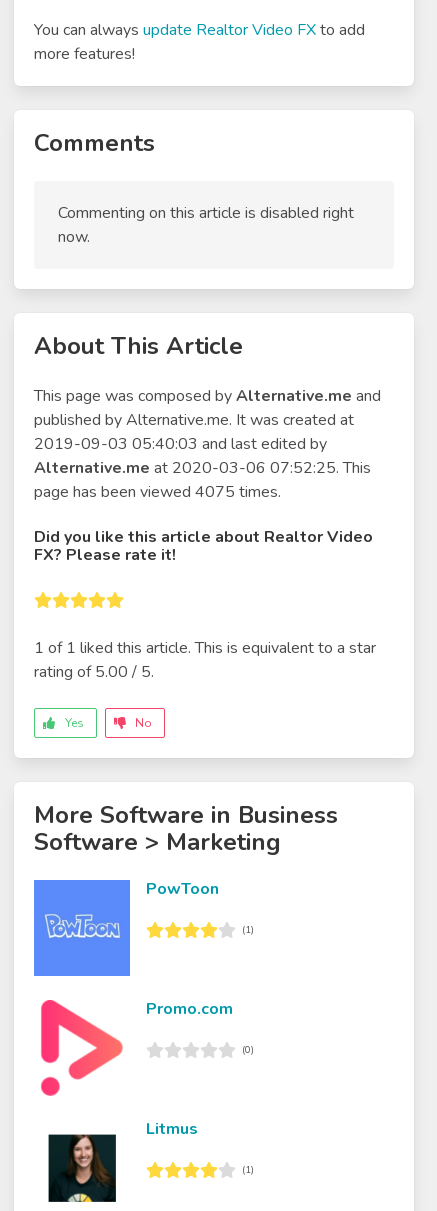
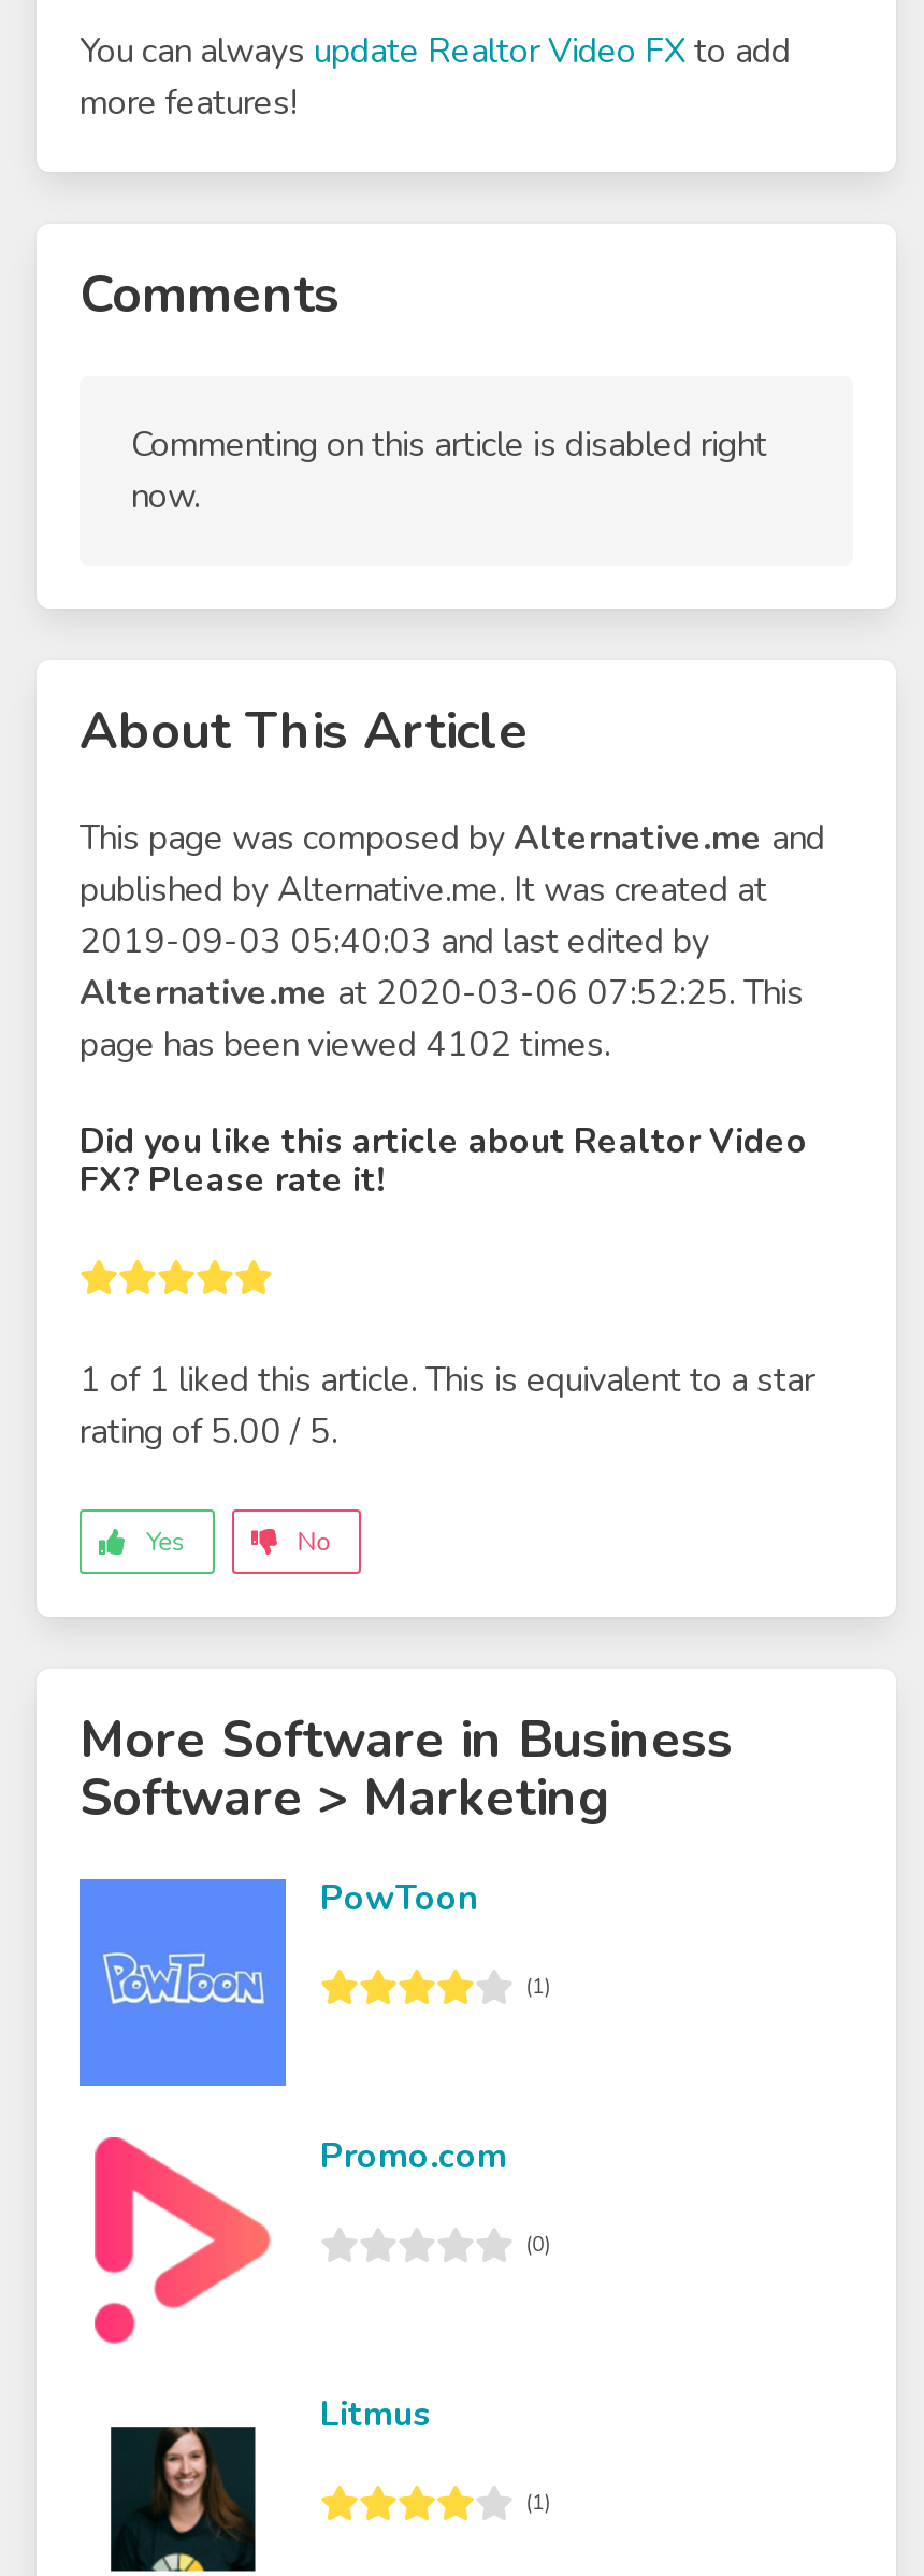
[34,481,281,503] page has been viewed 4075 times. -> [80,1022,610,1069] page has been viewed 4102 times.

